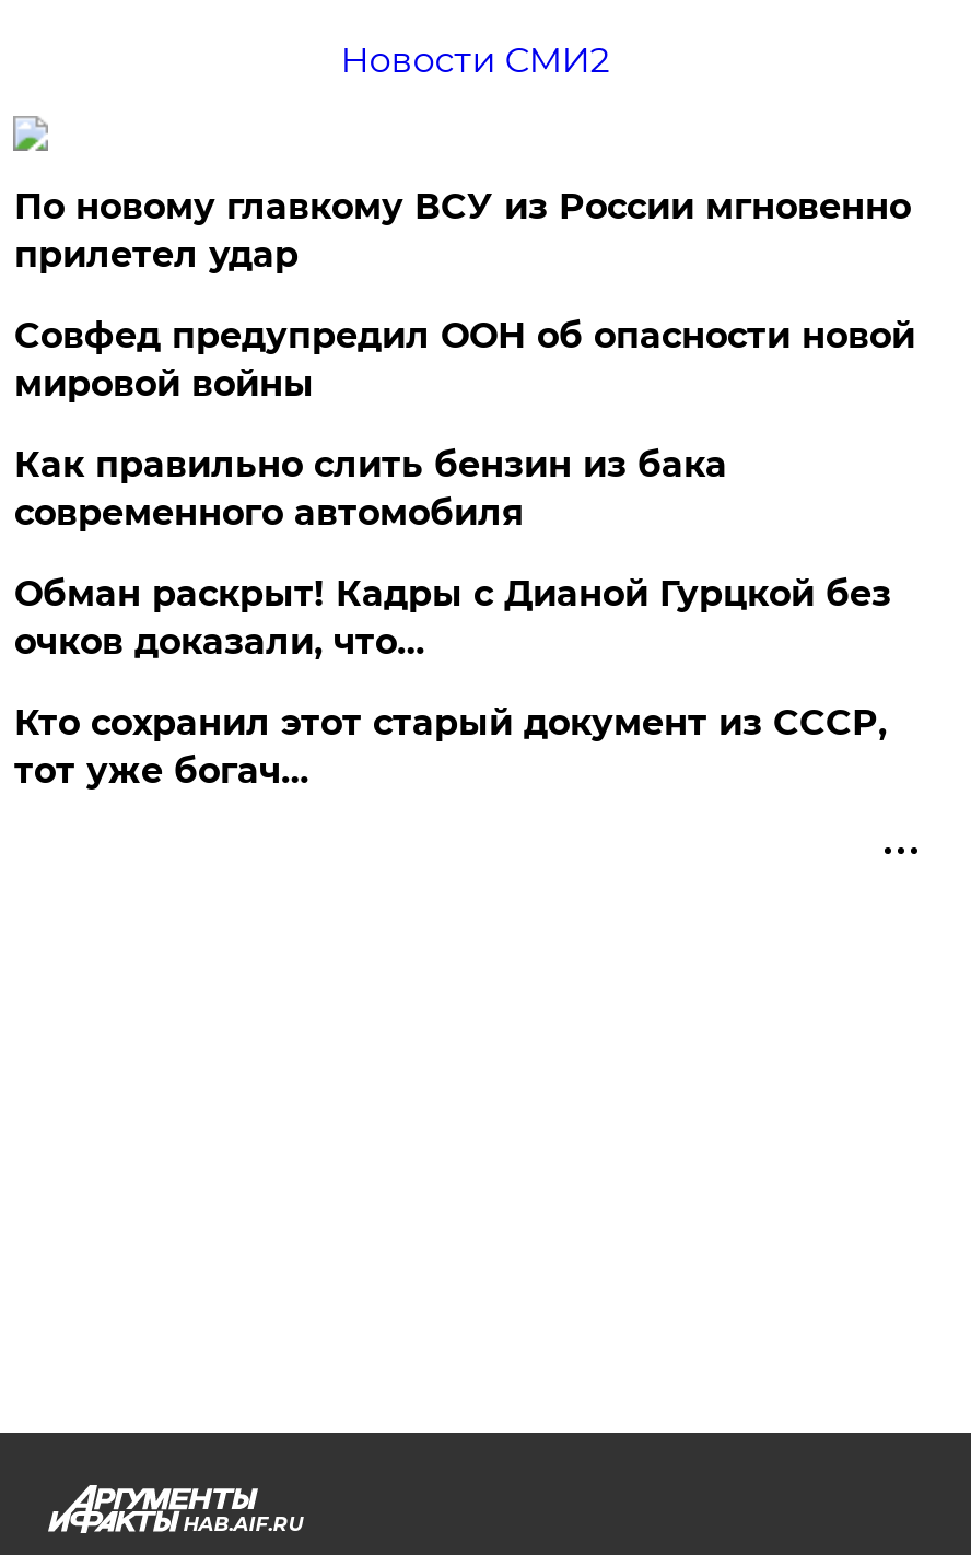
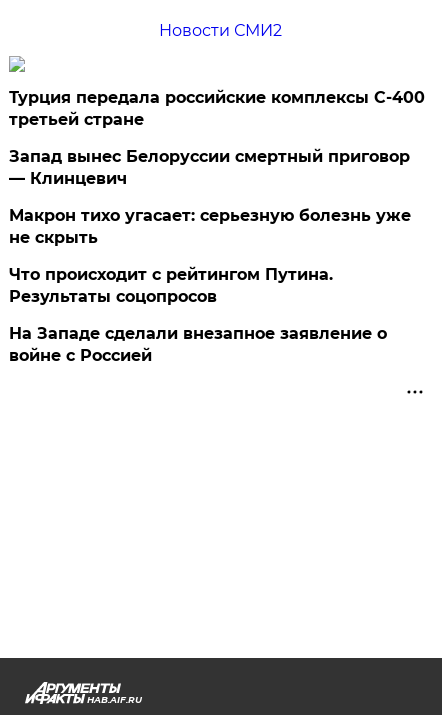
[14,186,911,275] По новому главкому ВСУ из России мгновенно | прилетел удар -> [9,88,425,129] Турция передала российские комплексы С-400 | третьей стране
[14,315,915,404] Совфед предупредил ООН об опасности новой | мировой войны -> [9,147,410,188] Запад вынес Белоруссии смертный приговор | — Клинцевич
[14,444,727,533] Как правильно слить бензин из бака | современного автомобиля -> [9,206,411,247] Макрон тихо угасает: серьезную болезнь уже | не скрыть
[14,573,891,662] Обман раскрыт! Кадры с Дианой Гурцкой без | очков доказали, что… -> [9,265,333,306] Что происходит с рейтингом Путина. | Результаты соцопросов
[14,702,887,791] Кто сохранил этот старый документ из СССР, | тот уже богач… -> [9,324,387,365] На Западе сделали внезапное заявление о | войне с Россией

